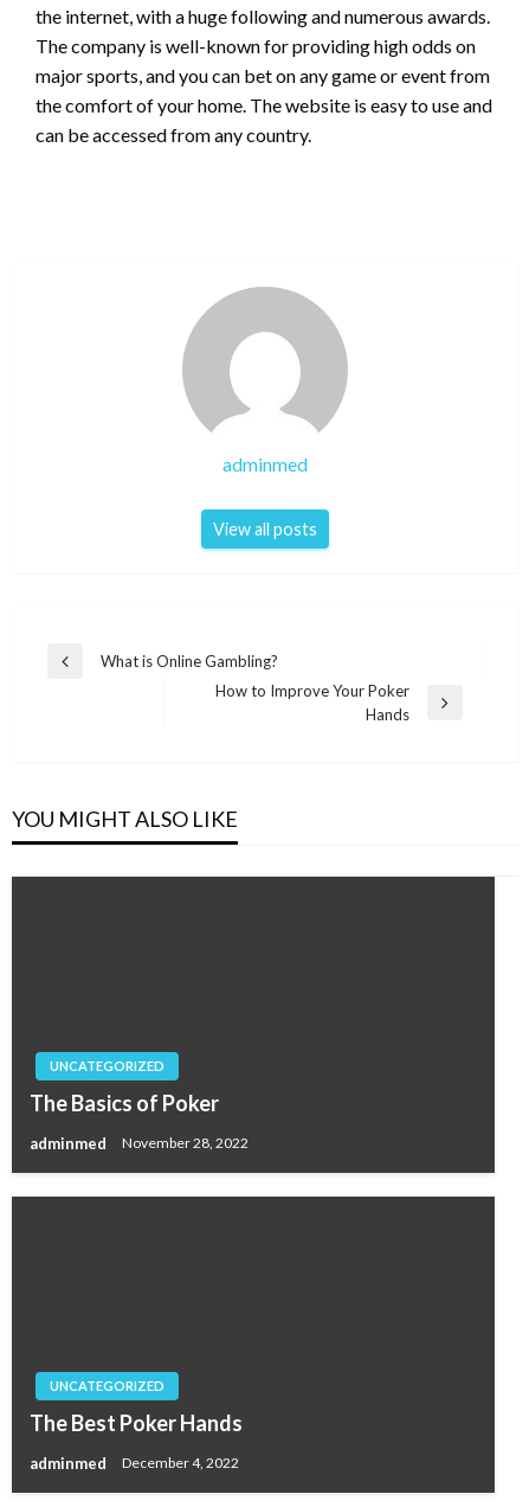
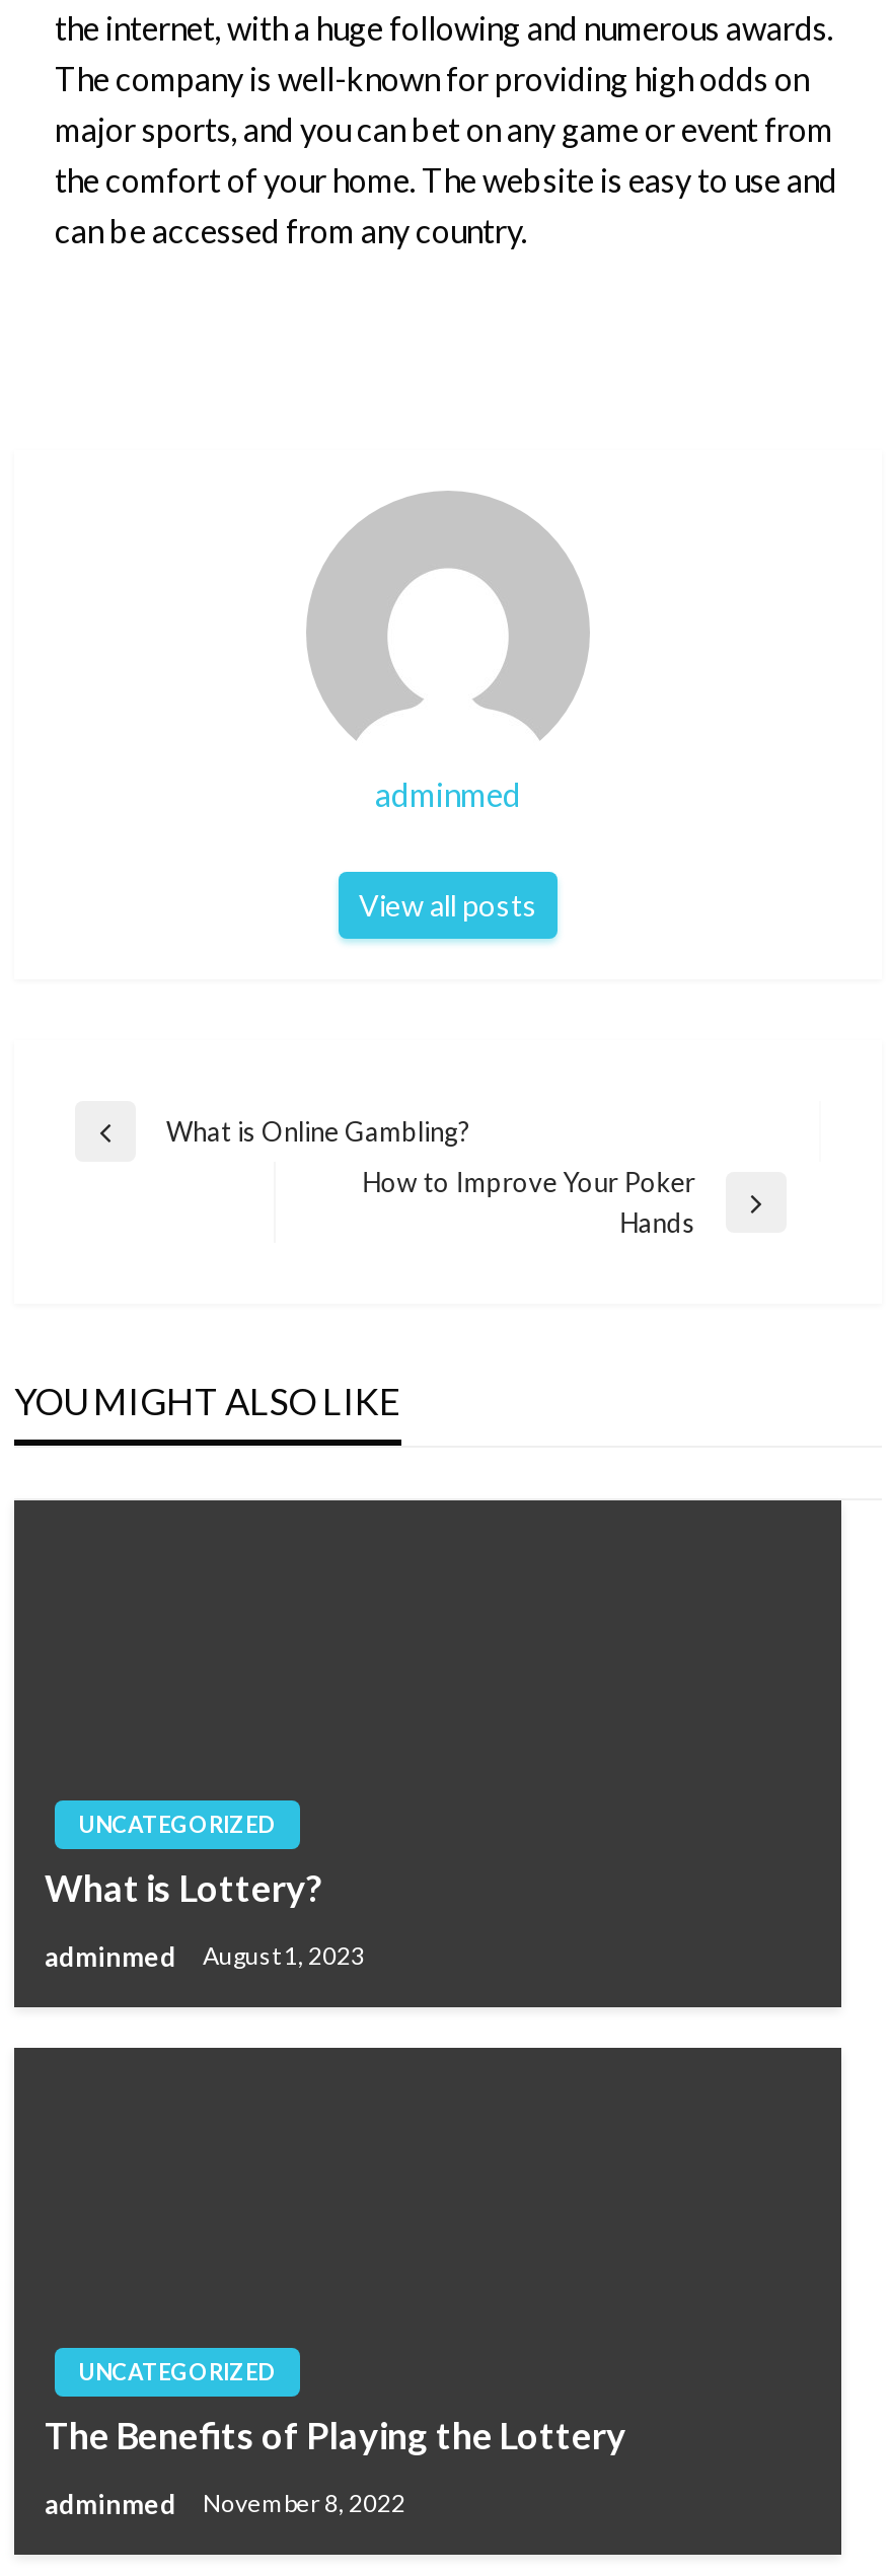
[30,1090,219,1116] The Basics of Poker -> [45,1865,322,1910] What is Lottery?
[30,1134,249,1153] adminmed November 28, 2022 -> [45,1940,365,1972] adminmed August 1, 2023
[30,1410,243,1436] The Best Poker Hands -> [45,2412,626,2457] The Benefits of Playing the Lottery
[30,1453,239,1472] adminmed December 4, 2022 -> [45,2487,405,2520] adminmed November 8, 2022

